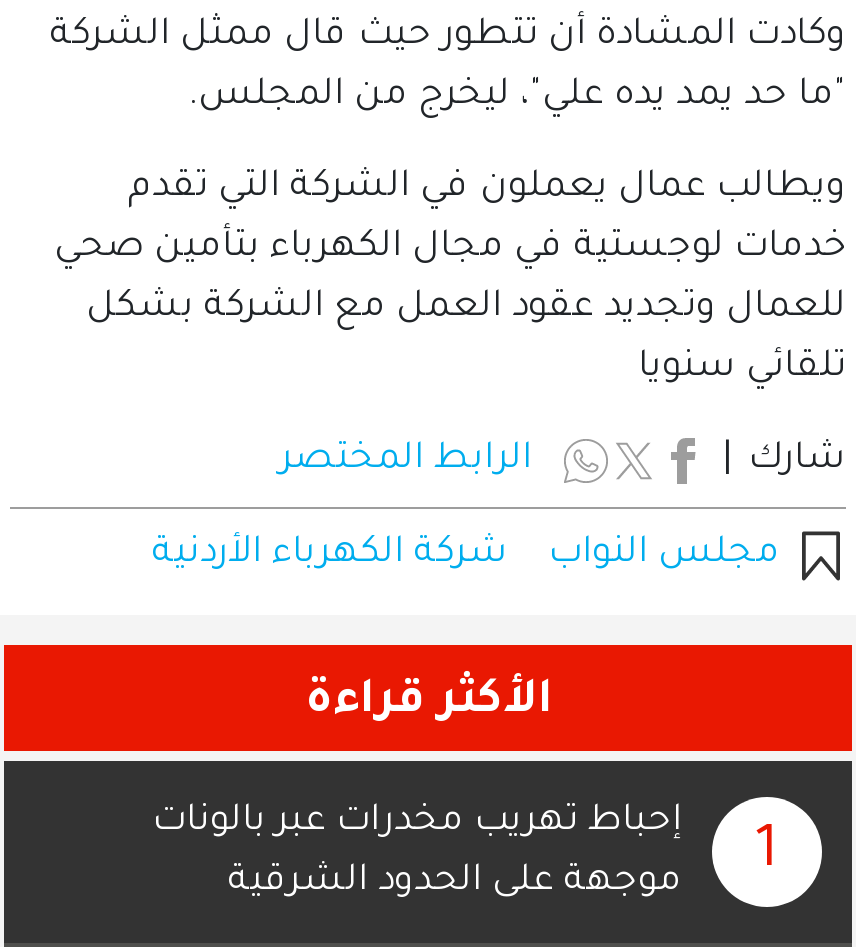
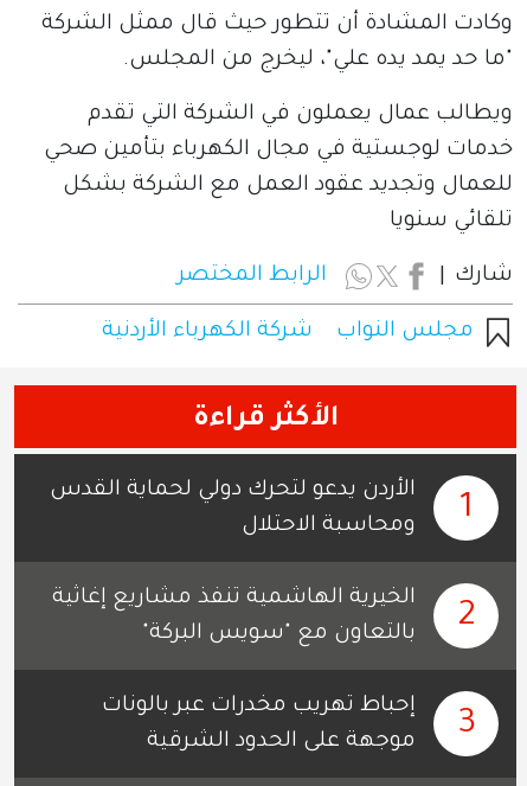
none -> [50,479,475,637] الأردن يدعو لتحرك دولي لحماية القدس | ومحاسبة الاحتلال | 2
none -> [52,587,475,745] الخيرية الهاشمية تنفذ مشاريع إغاثية | بالتعاون مع "سويس البركة" | 3

